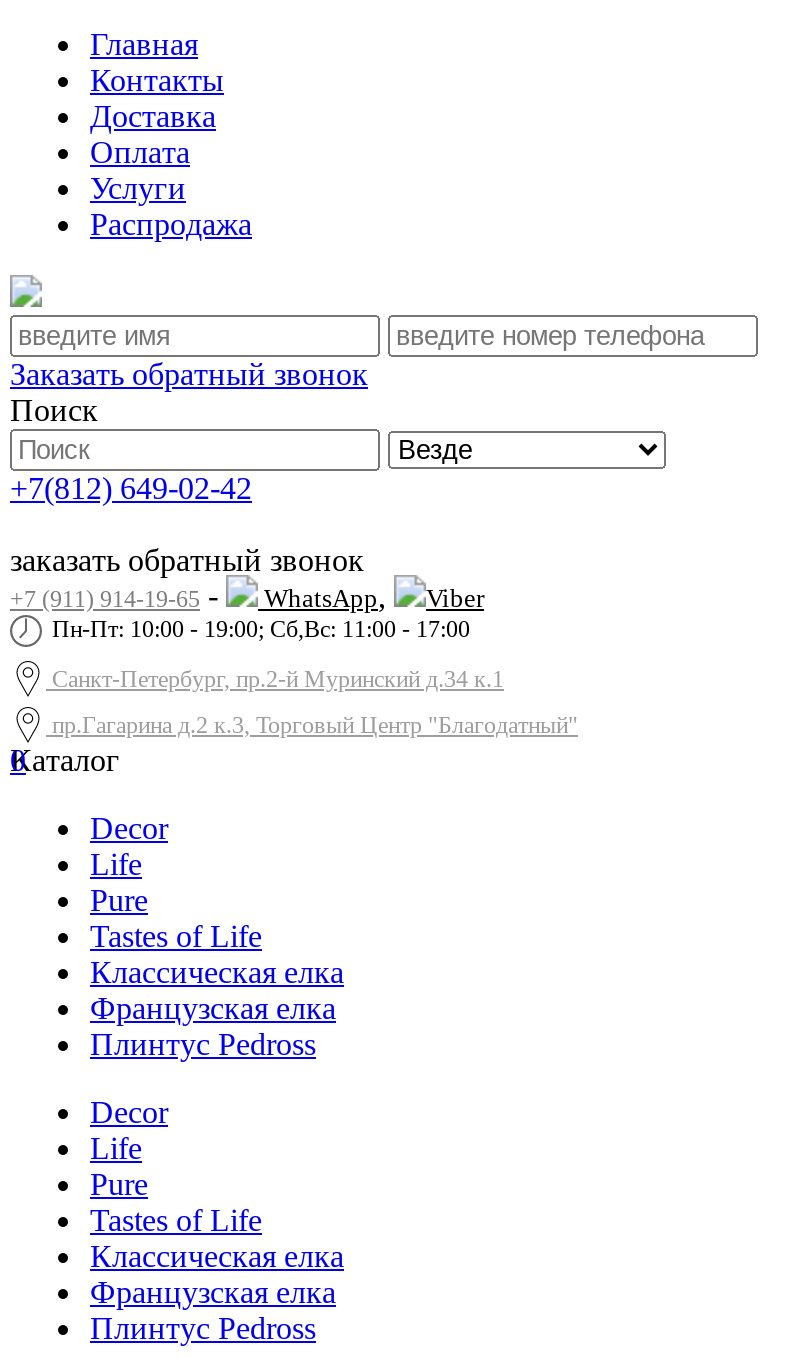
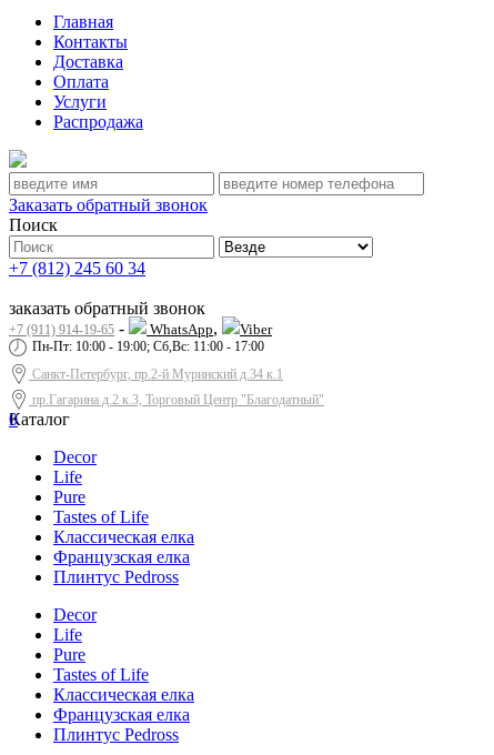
[10,471,252,505] +7(812) 649-02-42 -> [9,259,145,278] +7 (812) 245 60 34

